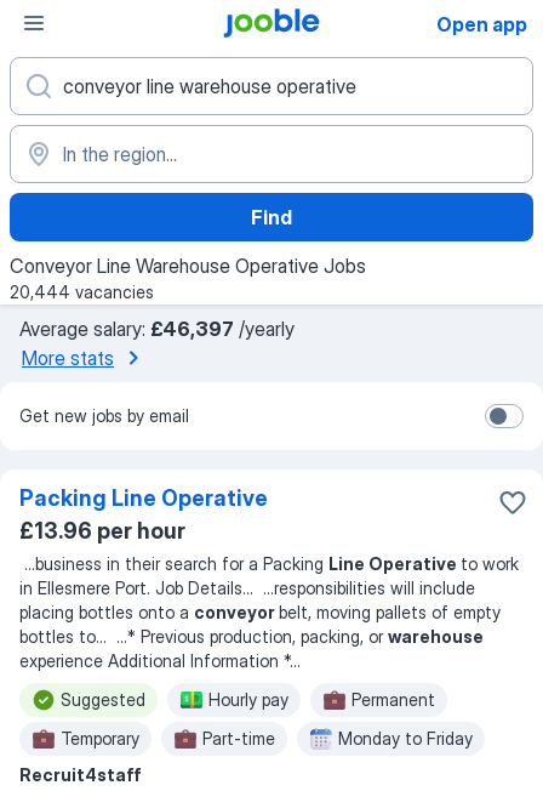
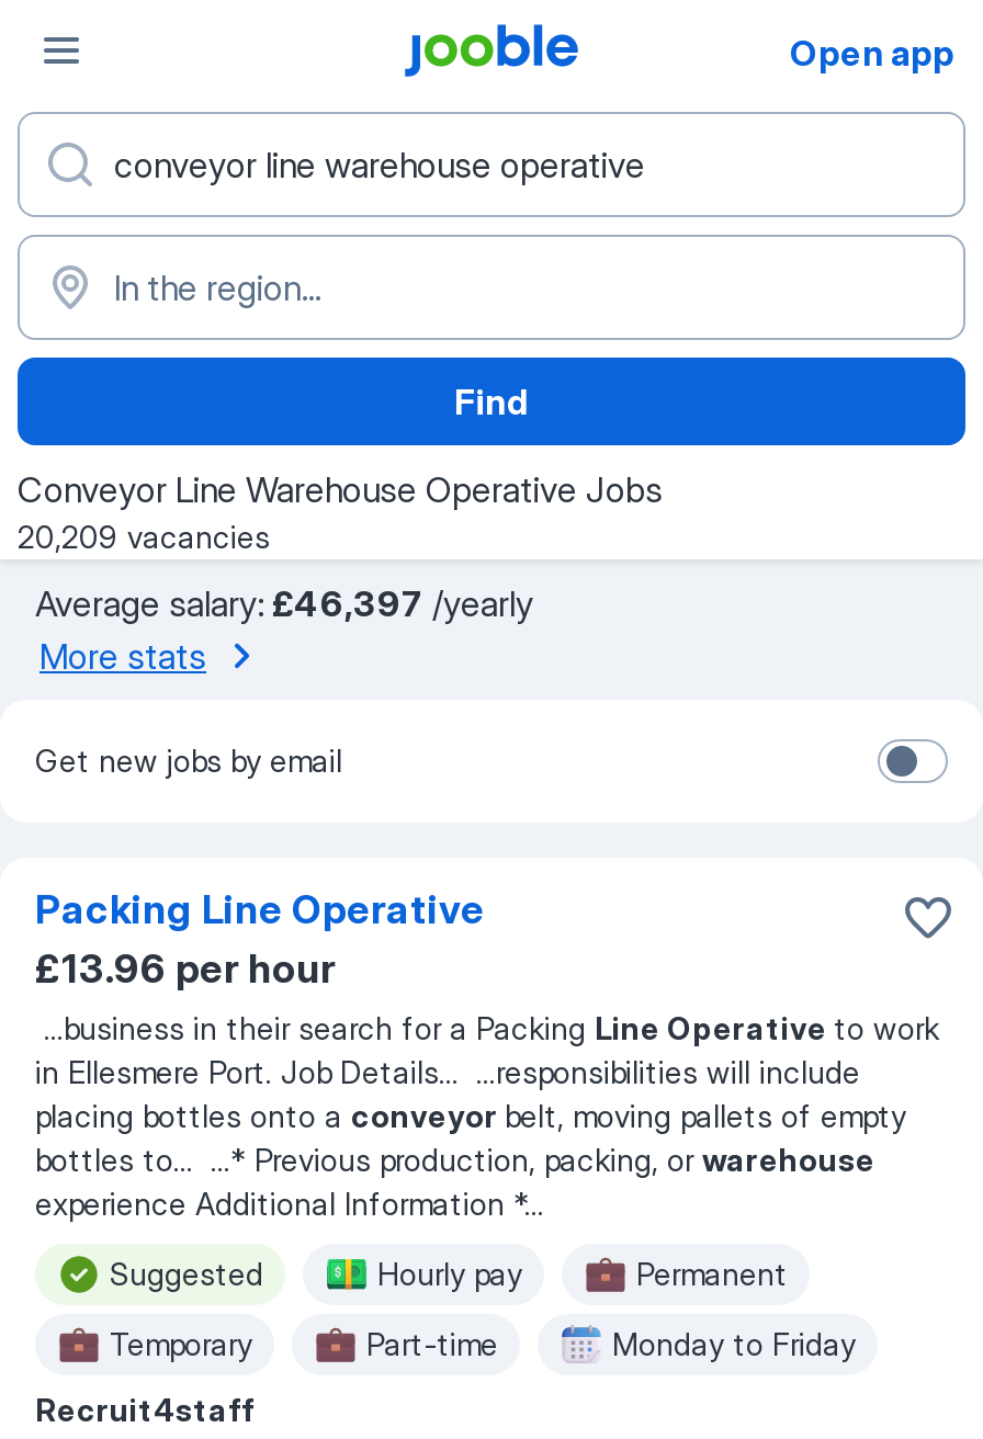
[10,281,154,302] 20,444 vacancies -> [18,518,270,555] 20,209 vacancies

